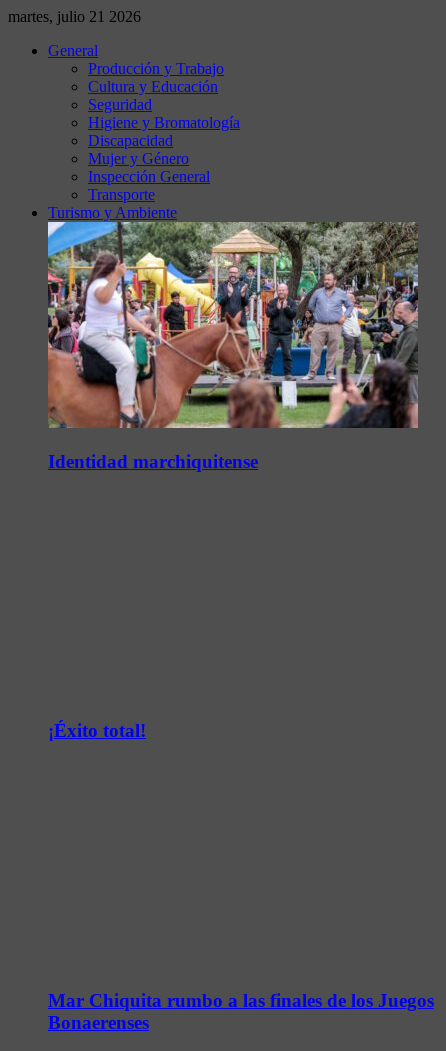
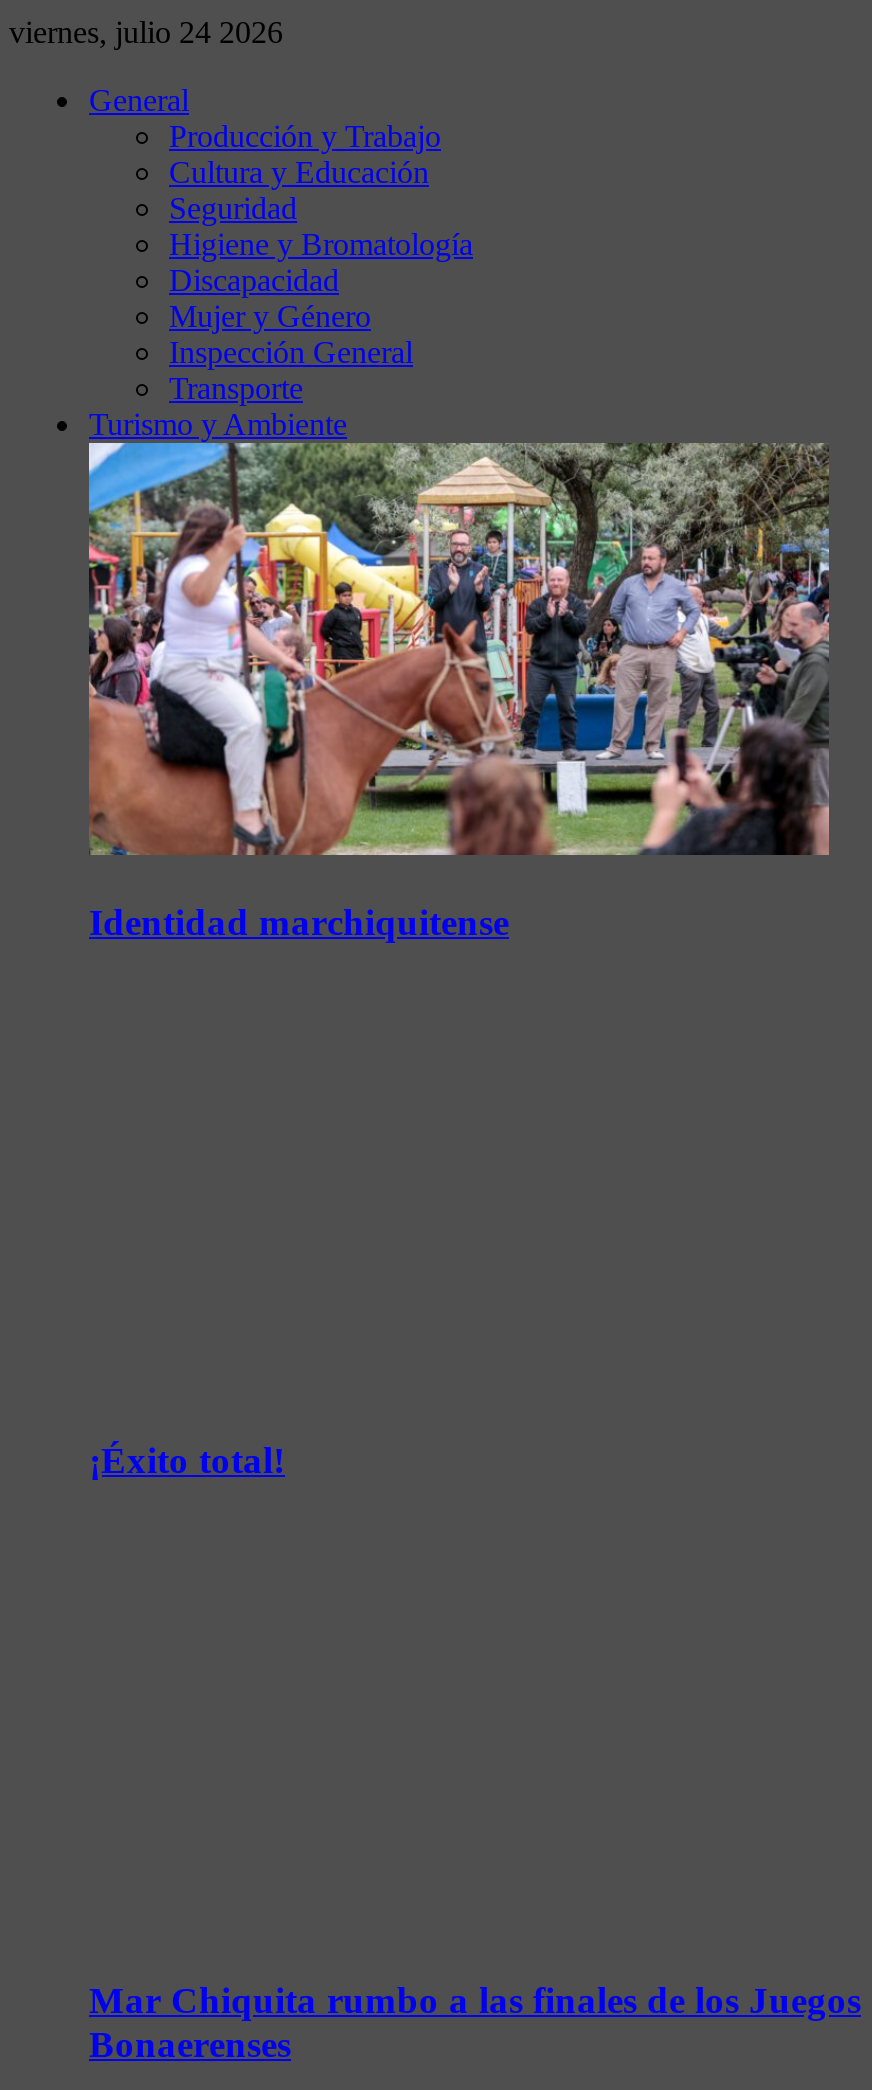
[8,8,141,25] martes, julio 21 2026 -> [9,15,283,49] viernes, julio 24 2026

